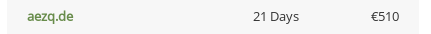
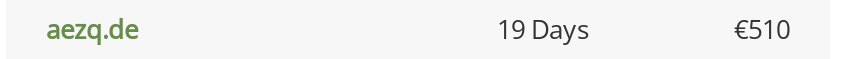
[252,7,298,25] 21 Days -> [497,11,589,47] 19 Days

